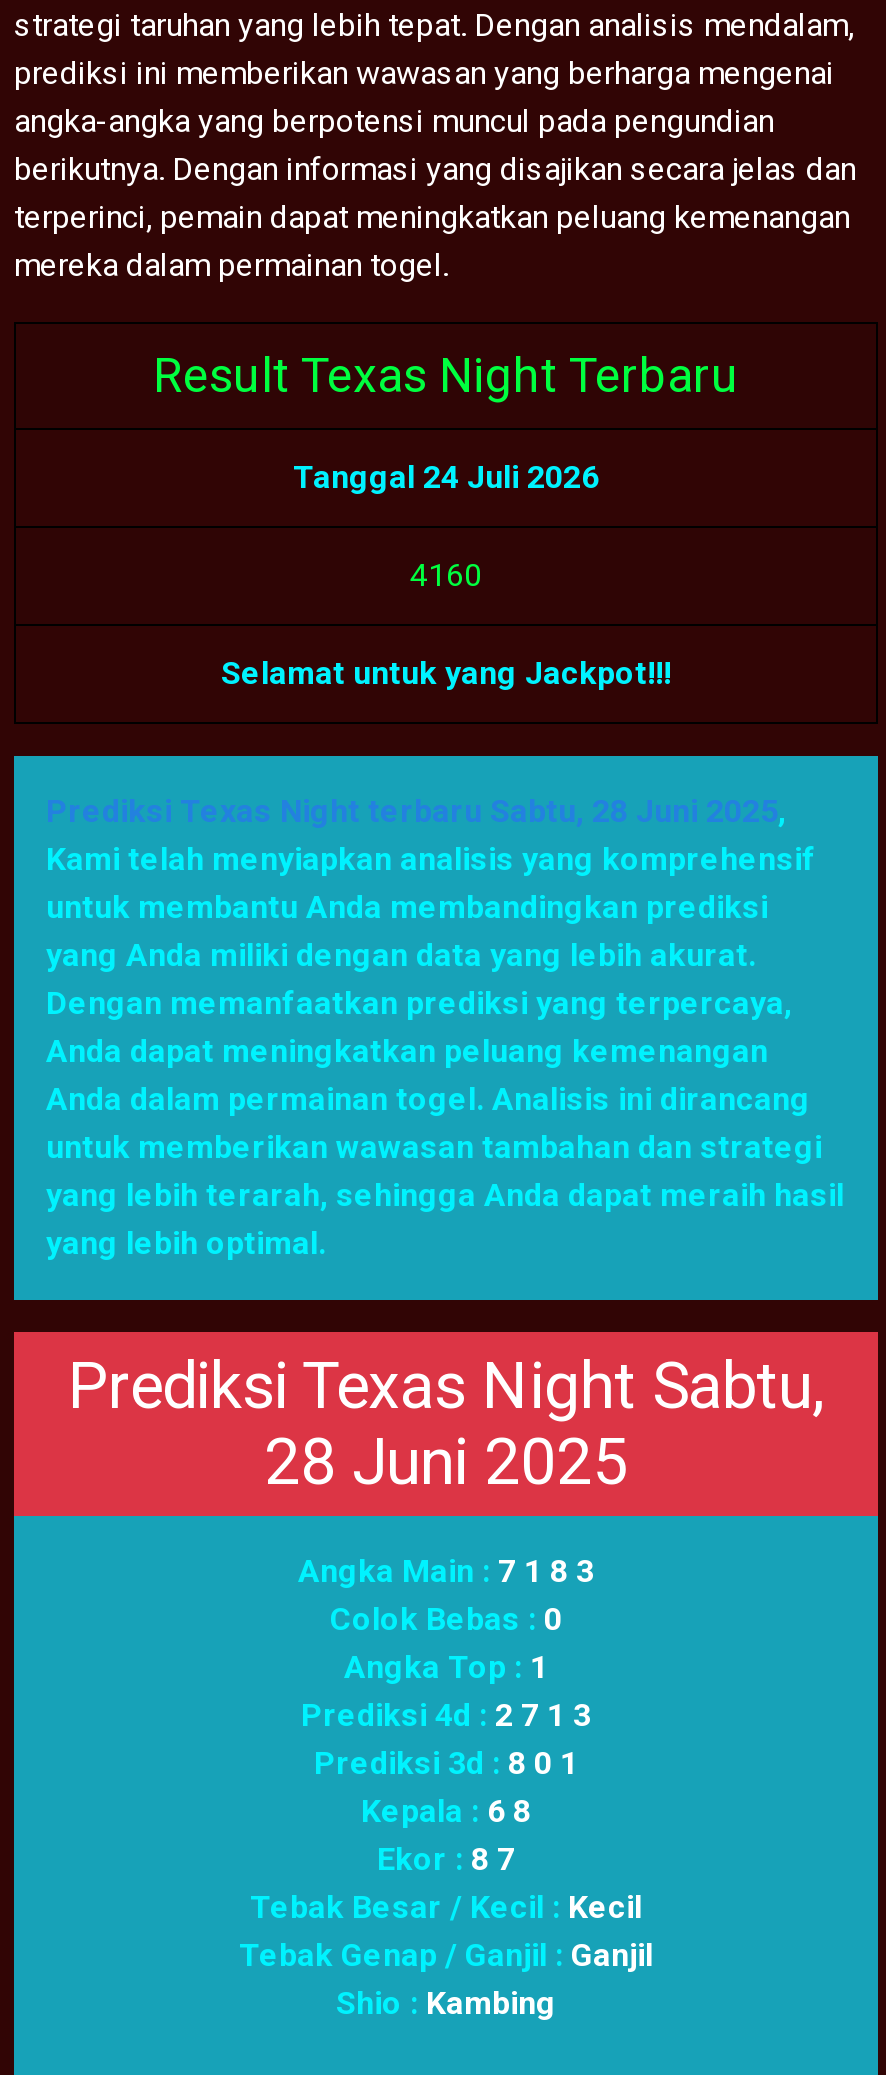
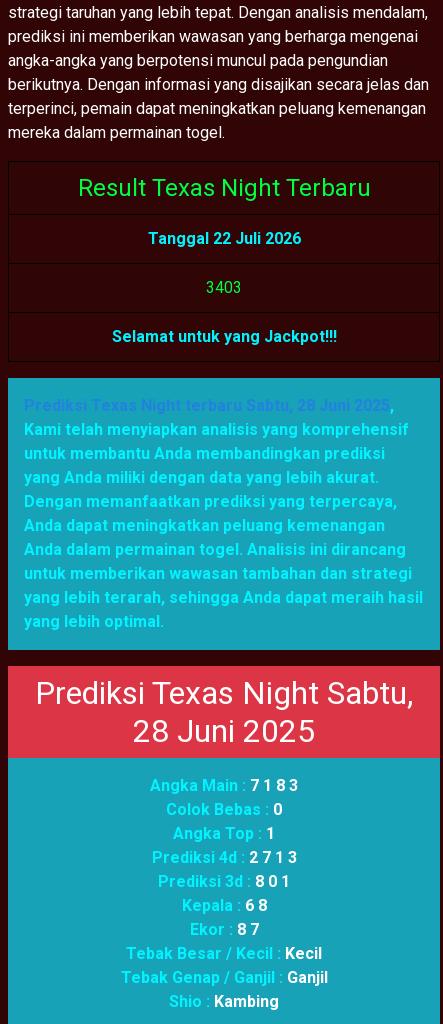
[293,458,599,496] Tanggal 24 Juli 2026 -> [147,229,300,248] Tanggal 22 Juli 2026
[410,556,482,594] 41 60 -> [206,278,242,297] 34 03

